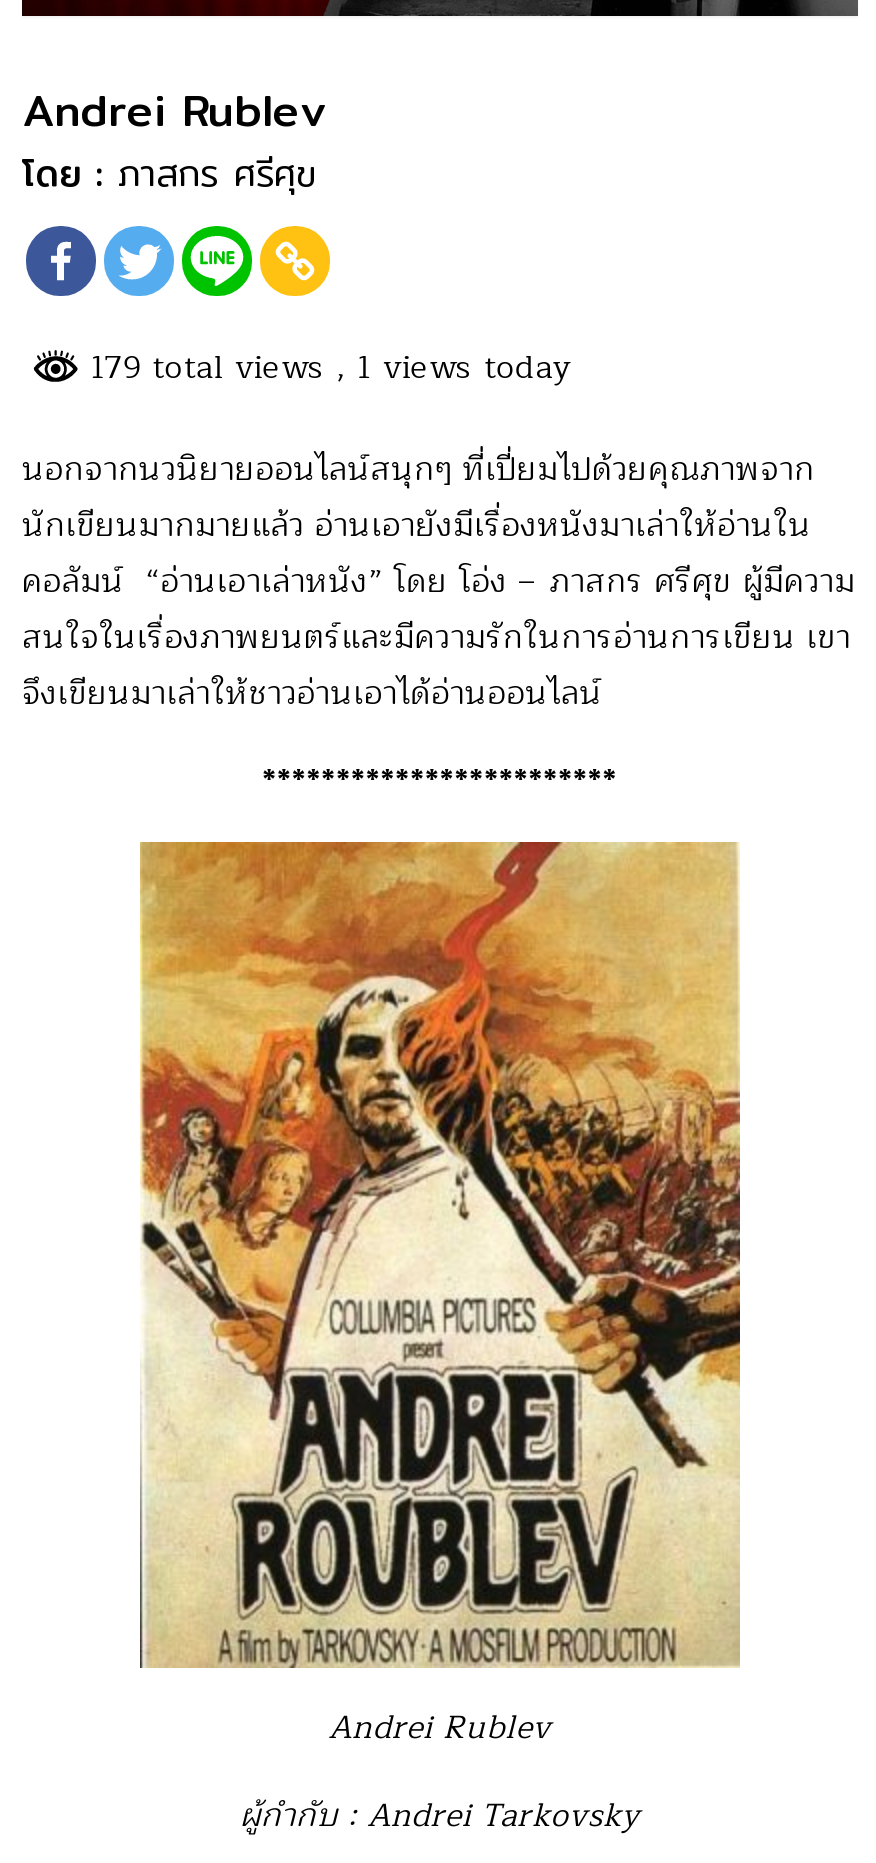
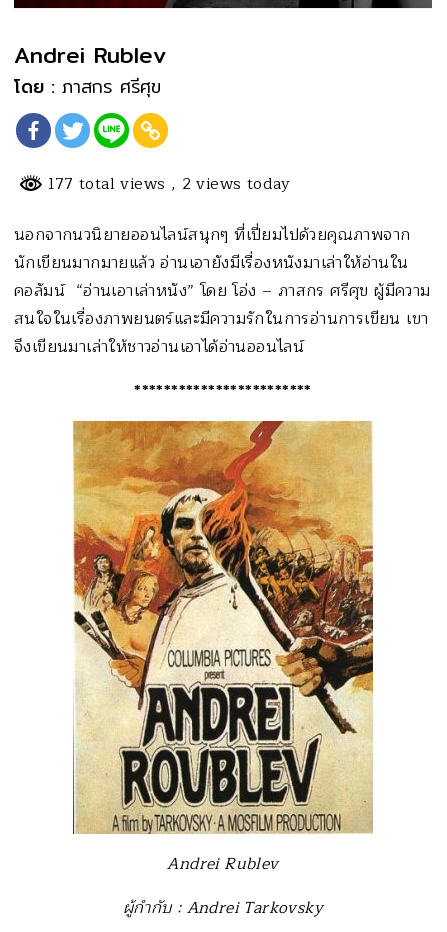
[80,343,572,395] 179 total views, 1 views today -> [43,171,291,197] 177 total views, 2 views today

